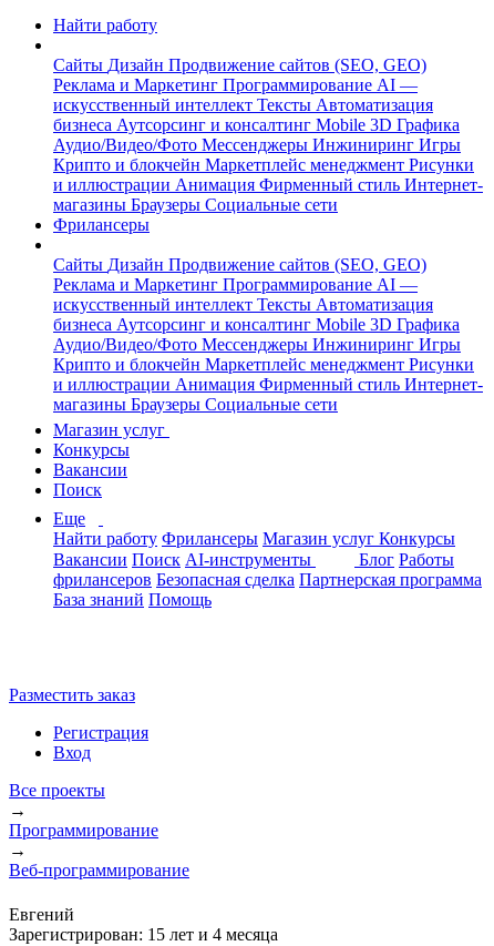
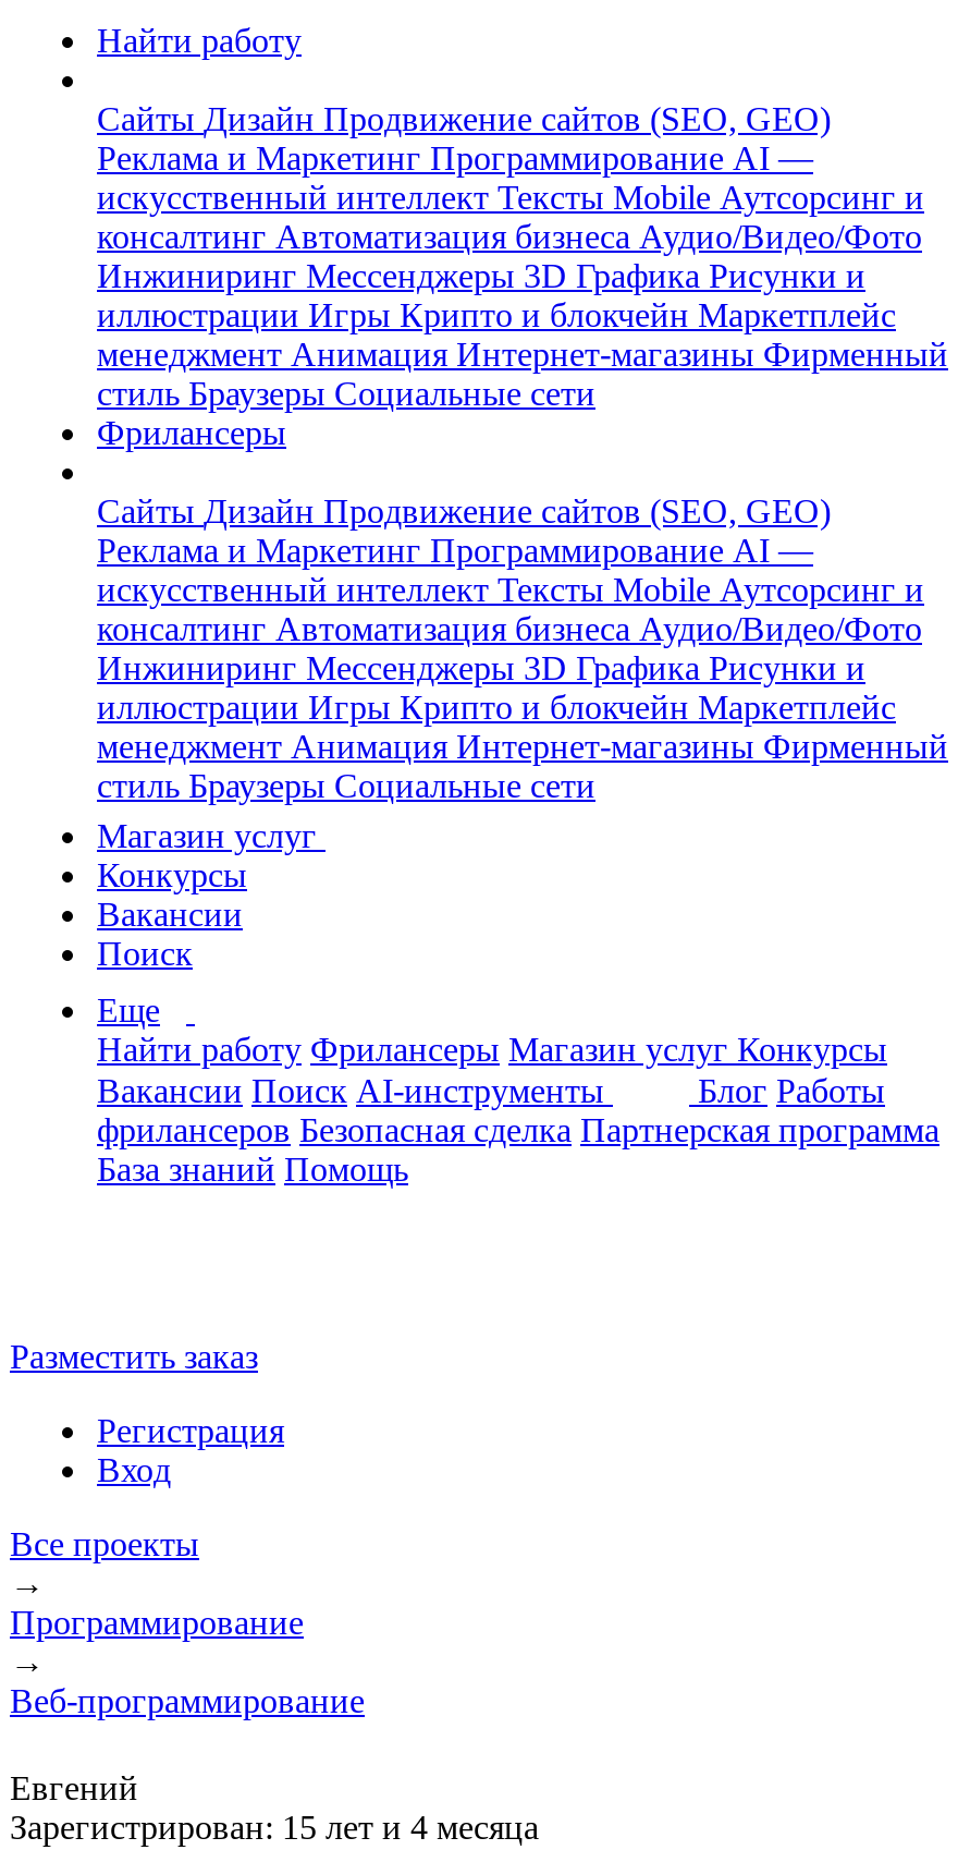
[53,95,483,214] искусственный интеллект Тексты Автоматизация | бизнеса Аутсорсинг и консалтинг Mobile 3D Графика | Аудио/Видео/Фото Мессенджеры Инжиниринг Игры | Крипто и блокчейн Маркетплейс менеджмент Рисунки | и иллюстрации Анимация Фирменный стиль Интернет- | магазины Браузеры Социальные сети -> [97,179,948,412] искусственный интеллект ТекстыMobile Аутсорсинг и | консалтинг Автоматизация бизнеса Аудио/Видео/Фото | Инжиниринг Мессенджеры 3D Графика Рисунки и | иллюстрации Игры Крипто и блокчейн Маркетплейс | менеджмент Анимация Интернет-магазины Фирменный | стиль Браузеры Социальные сети
[53,295,483,414] искусственный интеллект Тексты Автоматизация | бизнеса Аутсорсинг и консалтинг Mobile 3D Графика | Аудио/Видео/Фото Мессенджеры Инжиниринг Игры | Крипто и блокчейн Маркетплейс менеджмент Рисунки | и иллюстрации Анимация Фирменный стиль Интернет- | магазины Браузеры Социальные сети -> [97,571,948,804] искусственный интеллект ТекстыMobile Аутсорсинг и | консалтинг Автоматизация бизнеса Аудио/Видео/Фото | Инжиниринг Мессенджеры 3D Графика Рисунки и | иллюстрации Игры Крипто и блокчейн Маркетплейс | менеджмент Анимация Интернет-магазины Фирменный | стиль Браузеры Социальные сети

